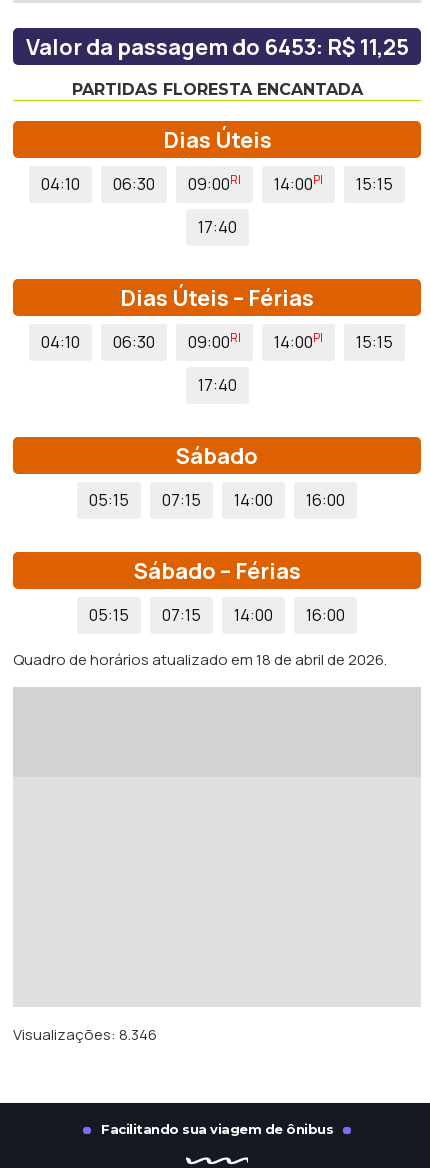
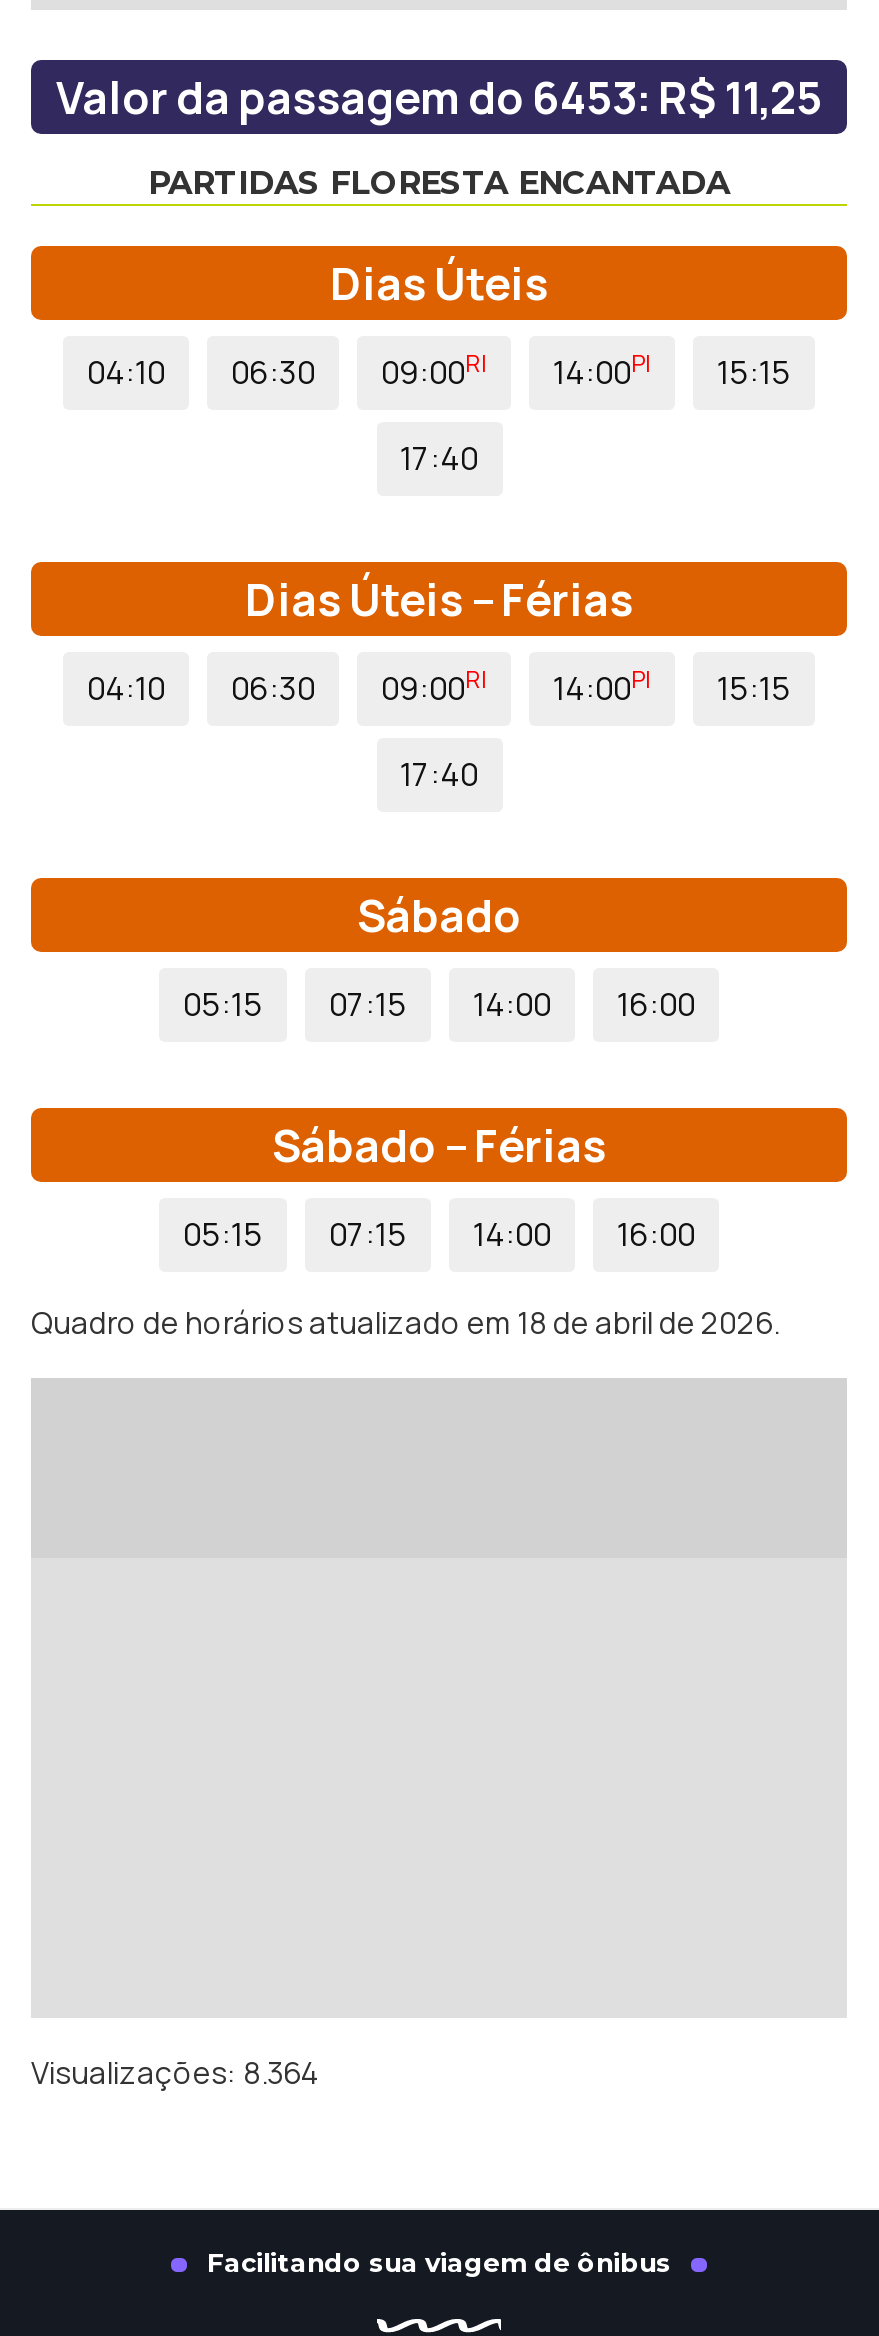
[13,1024,157,1045] Visualizações: 8.346 -> [31,2053,319,2095] Visualizações: 8.364

